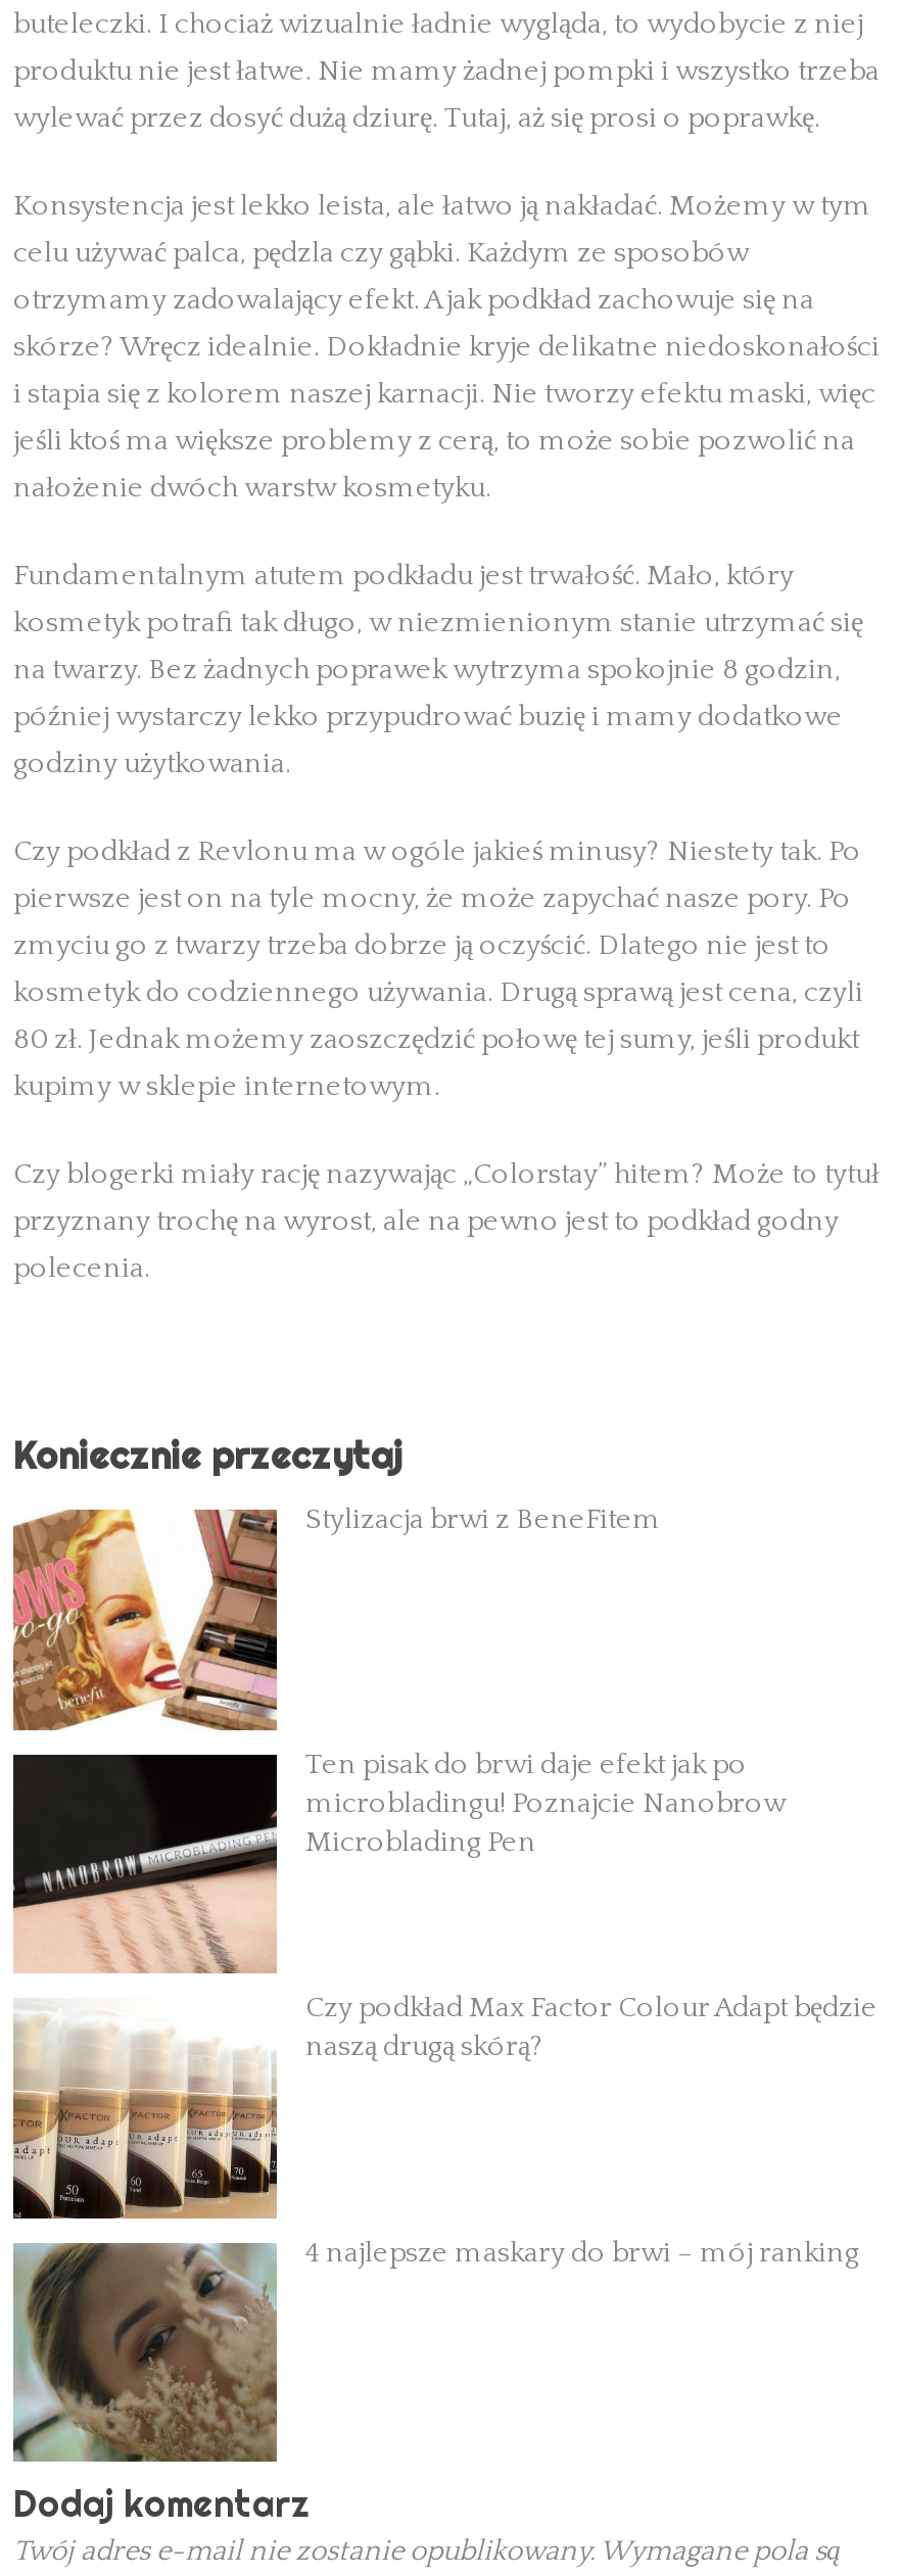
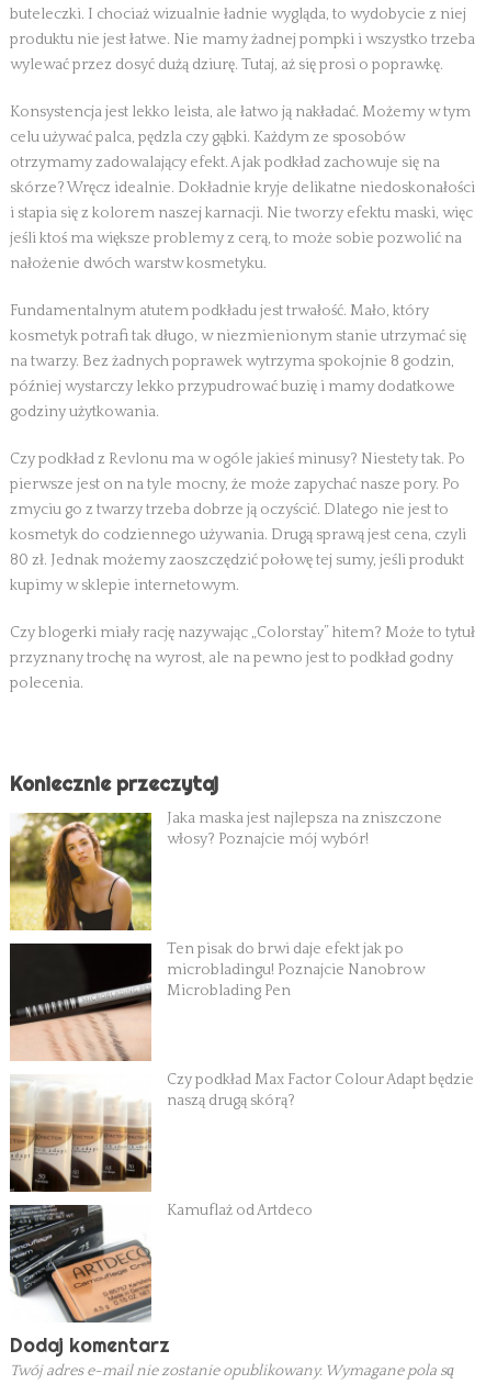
[11,1504,661,1733] [image] | Stylizacja brwi z BeneFitem -> [9,809,442,931] [image] | Jaka maska jest najlepsza na zniszczone | włosy? Poznajcie mój wybór!
[11,2236,859,2465] [image] | 4 najlepsze maskary do brwi – mój ranking -> [10,1202,313,1322] [image] | Kamuflaż od Artdeco

